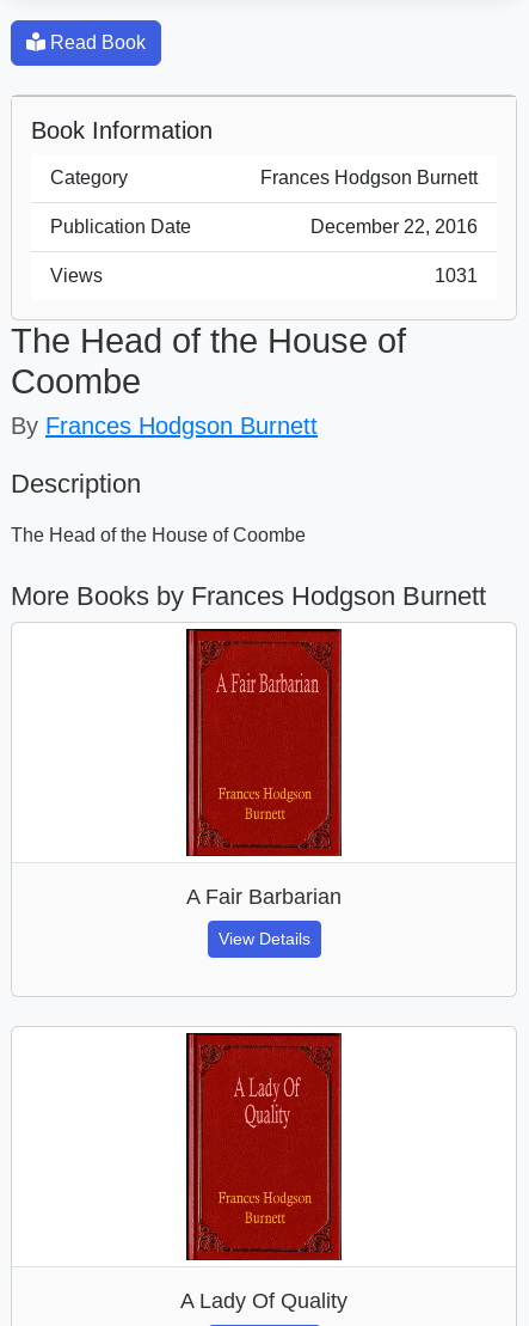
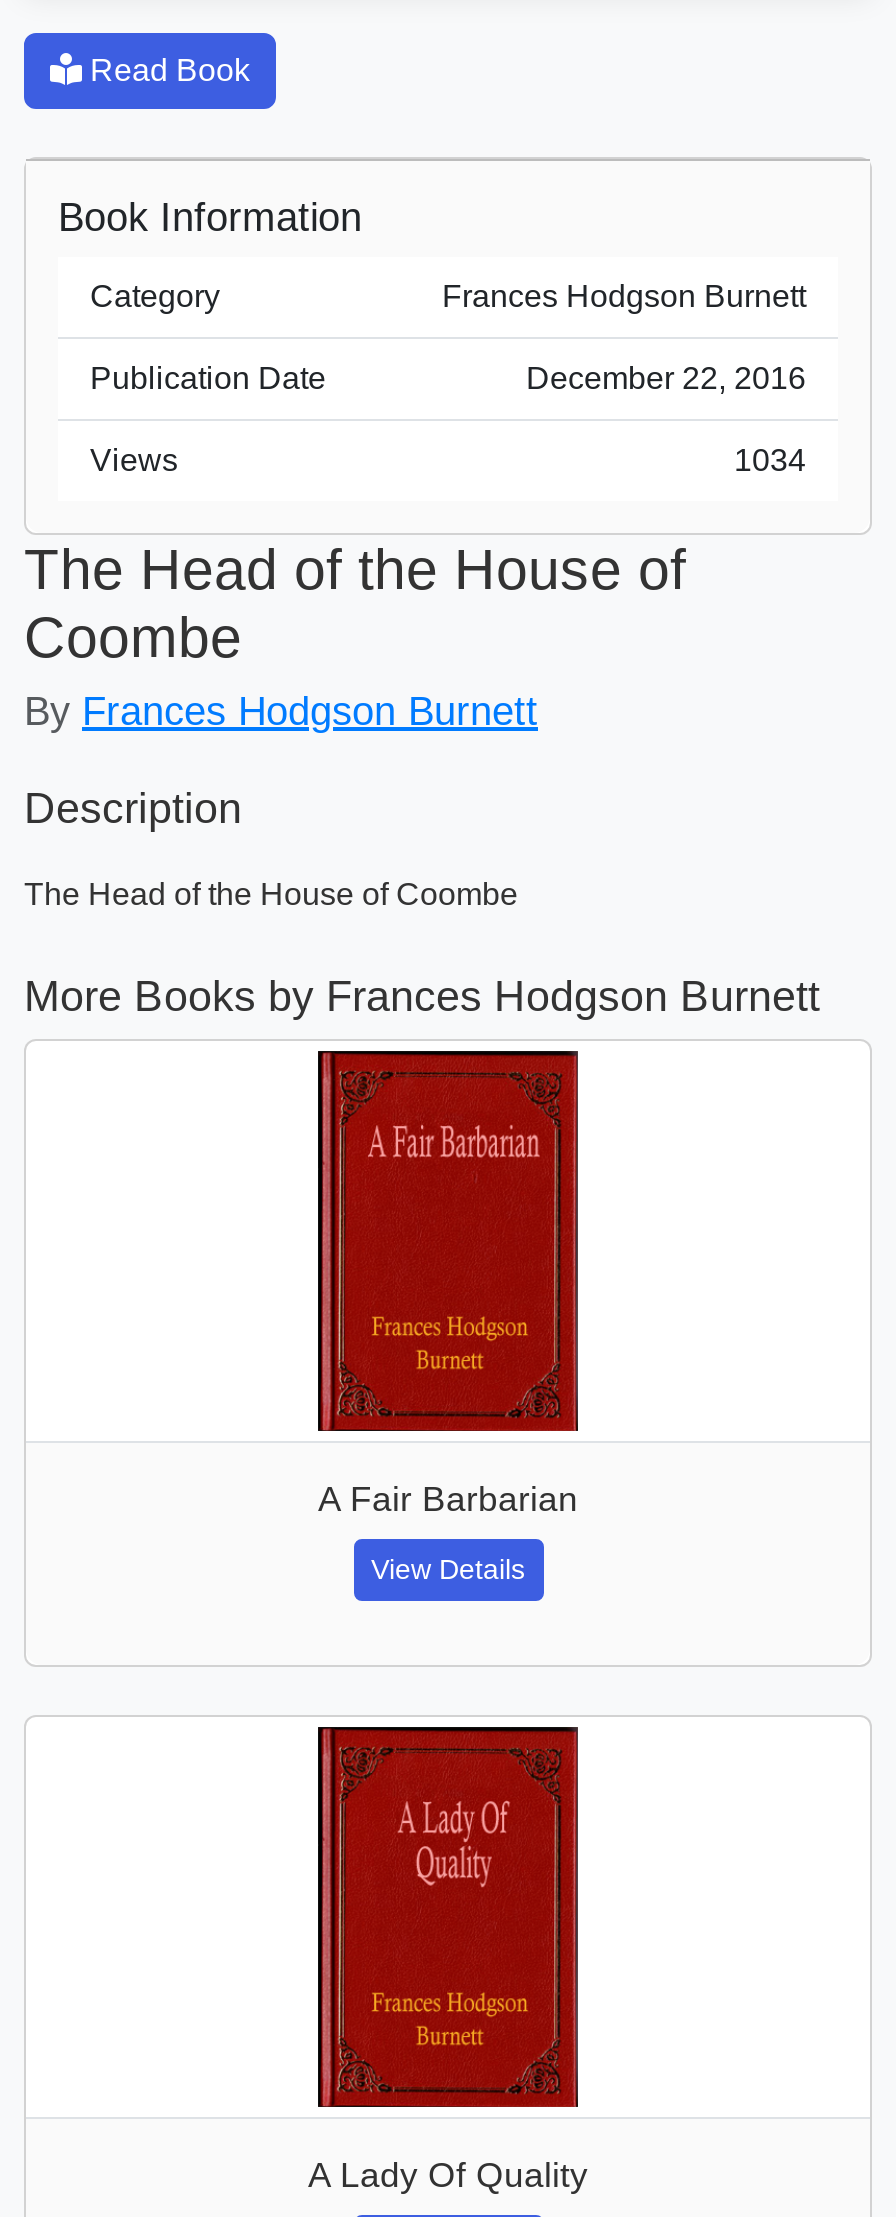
[435,266,478,286] 1031 -> [734,444,806,478] 1034

